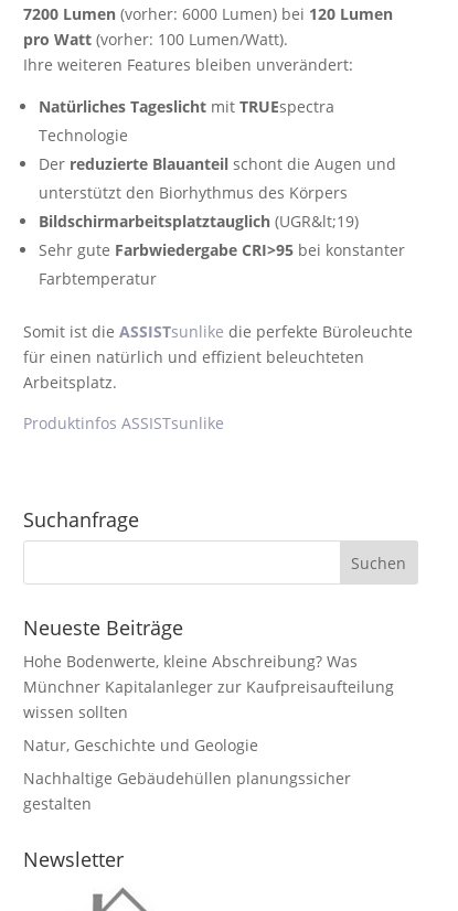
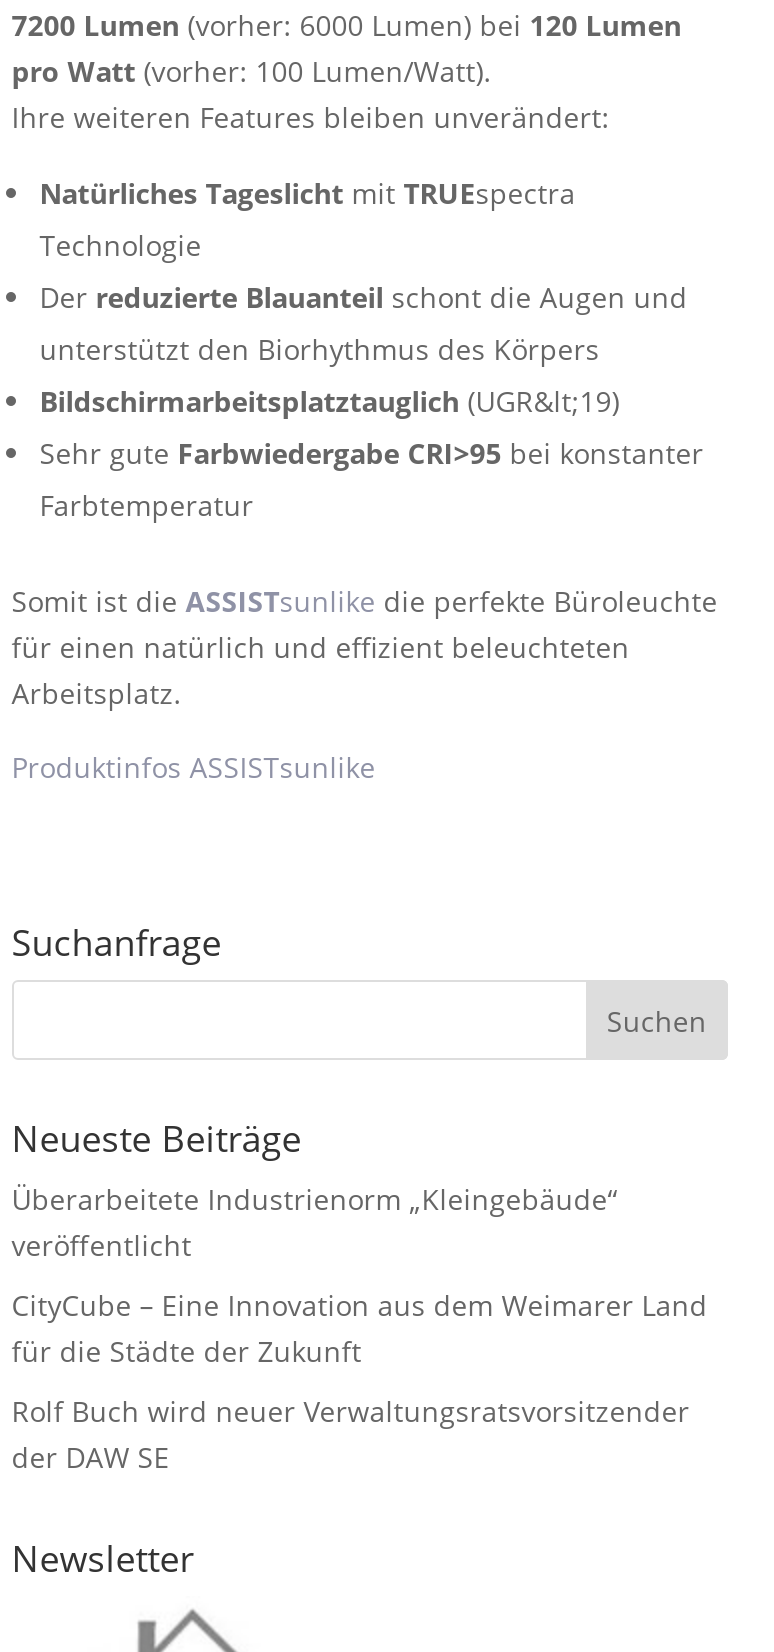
[23,650,394,722] Hohe Bodenwerte, kleine Abschreibung? Was | Münchner Kapitalanleger zur Kaufpreisaufteilung | wissen sollten -> [12,1180,618,1264] Überarbeitete Industrienorm „Kleingebäude“ | veröffentlicht
[23,734,258,755] Natur, Geschichte und Geologie -> [12,1286,708,1370] CityCube – Eine Innovation aus dem Weimarer Land | für die Städte der Zukunft
[23,767,351,814] Nachhaltige Gebäudehüllen planungssicher | gestalten -> [12,1392,690,1476] Rolf Buch wird neuer Verwaltungsratsvorsitzender | der DAW SE

